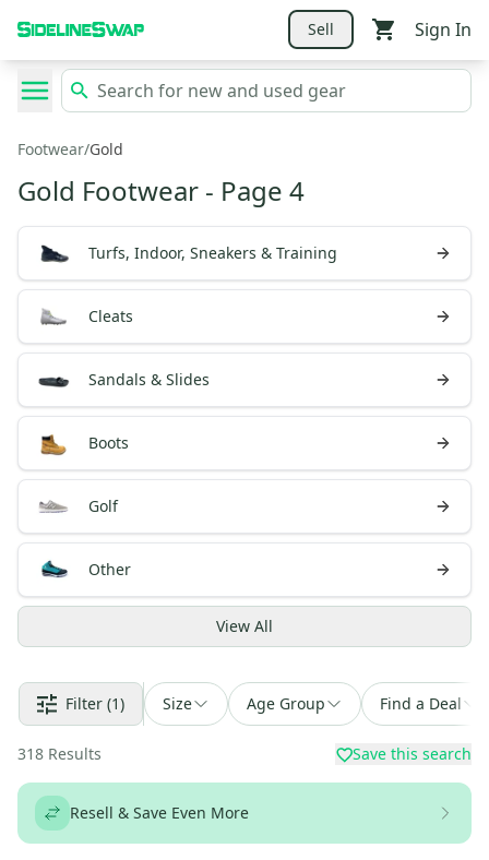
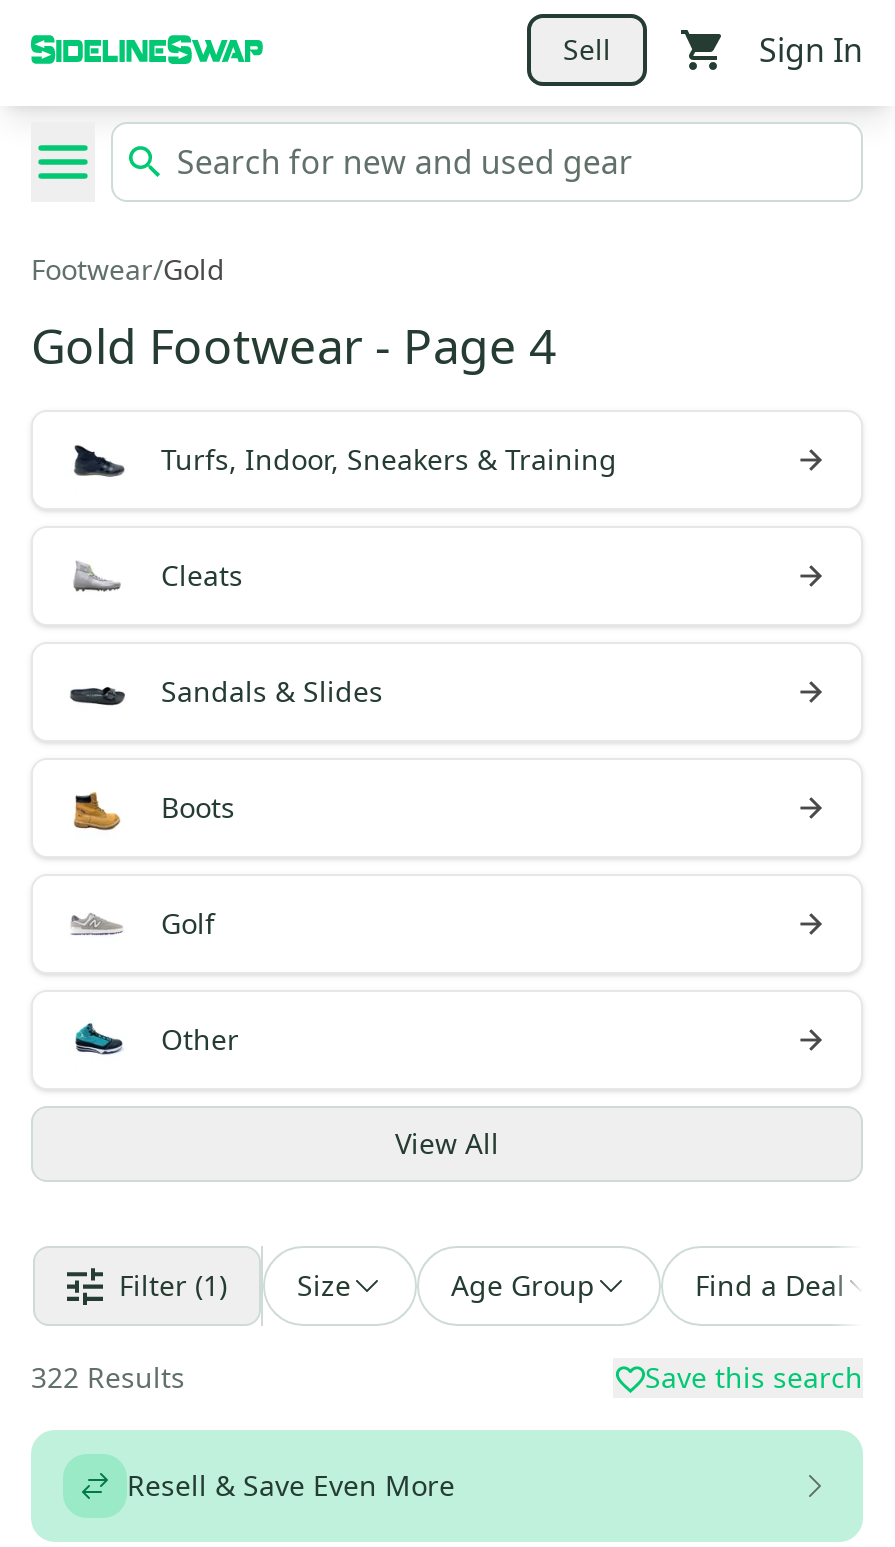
[17,743,102,764] 318 Results -> [31,1358,185,1396] 322 Results

